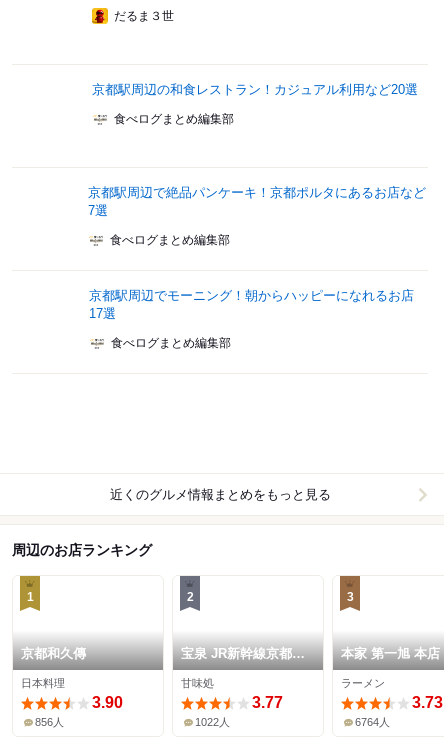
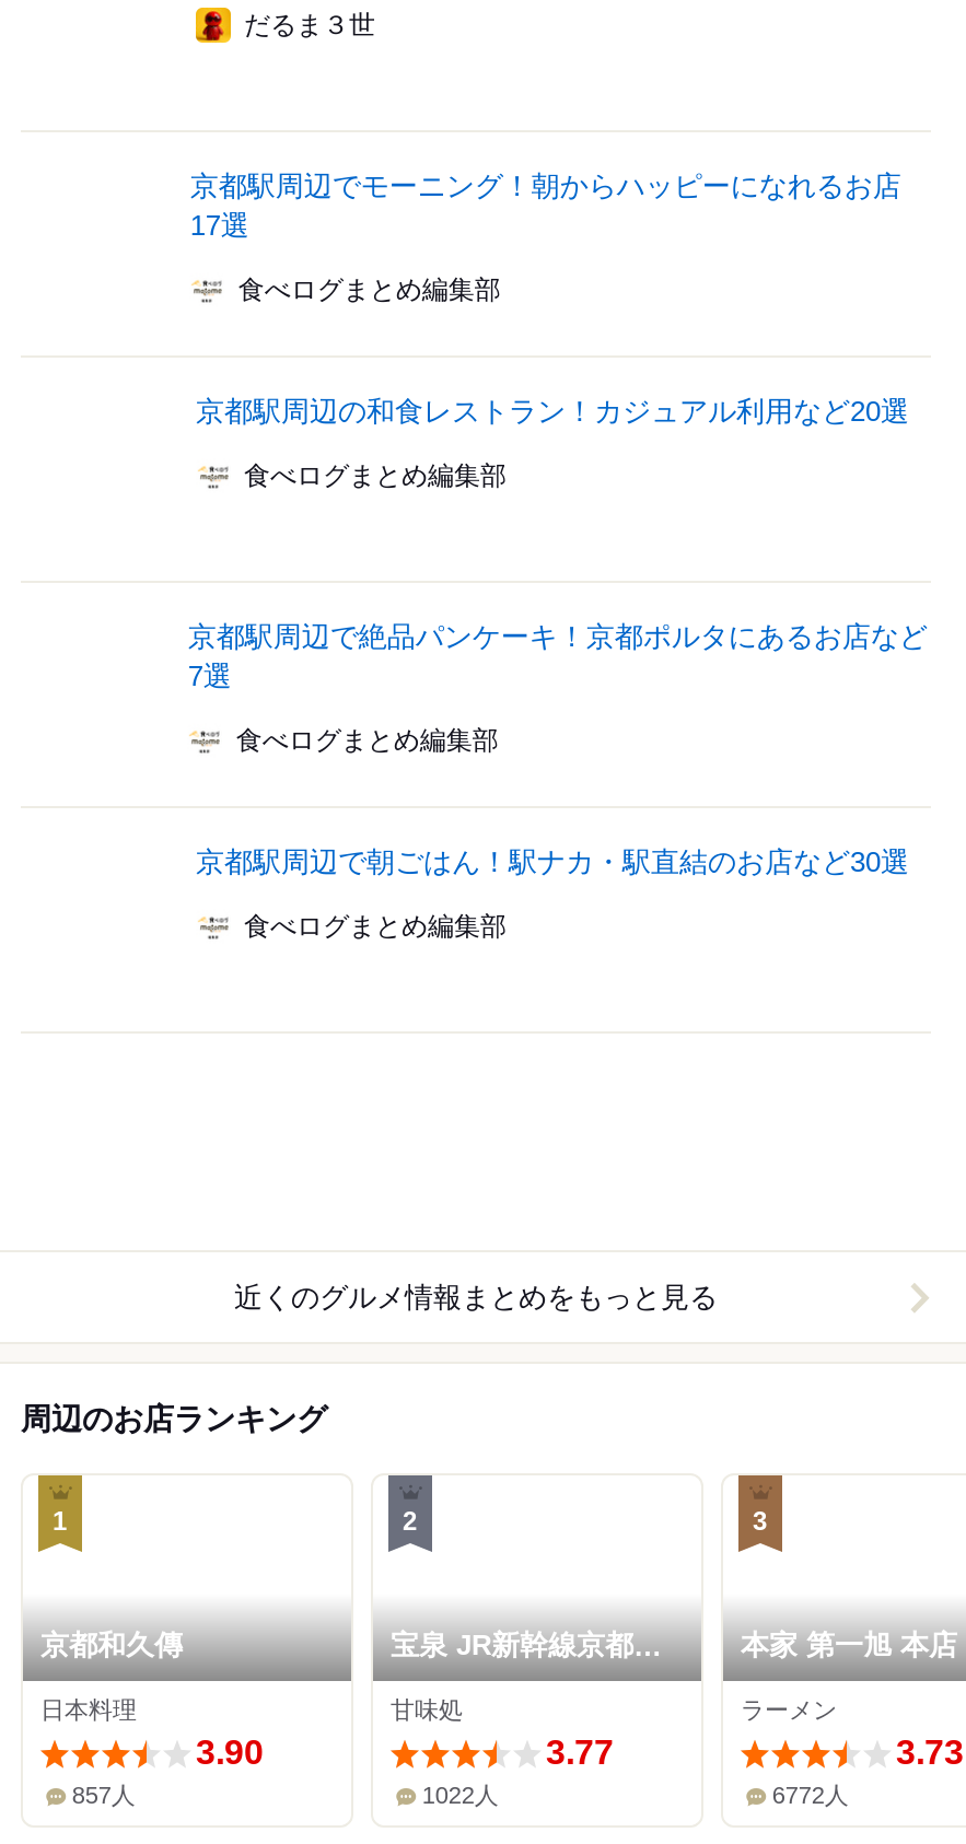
none -> [238,275,501,306] 食べログまとめ編集部
none -> [196,846,909,879] 京都駅周辺で朝ごはん！駅ナカ・駅直結のお店など30選
moved [89,288,414,321] -> [190,170,901,242]: 京都駅周辺でモーニング！朝からハッピーになれるお店 | 17選
[35,716,64,728] 856人 -> [72,1782,135,1809] 857人
[355,716,390,728] 6764人 -> [772,1782,849,1809] 6772人

